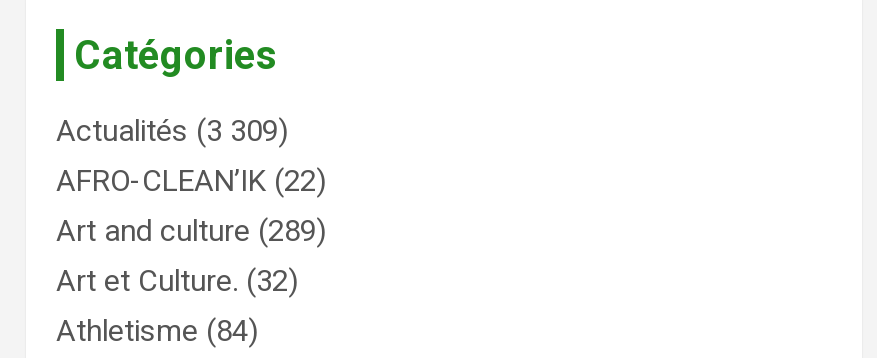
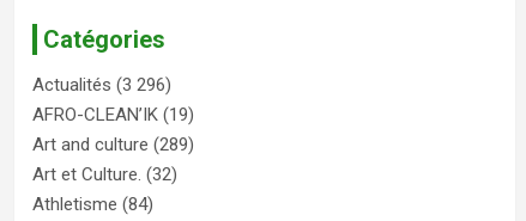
[56,112,288,148] Actualités (3 309) -> [32,74,171,95] Actualités (3 296)
[56,162,326,198] AFRO-CLEAN’IK (22) -> [32,104,194,125] AFRO-CLEAN’IK (19)

